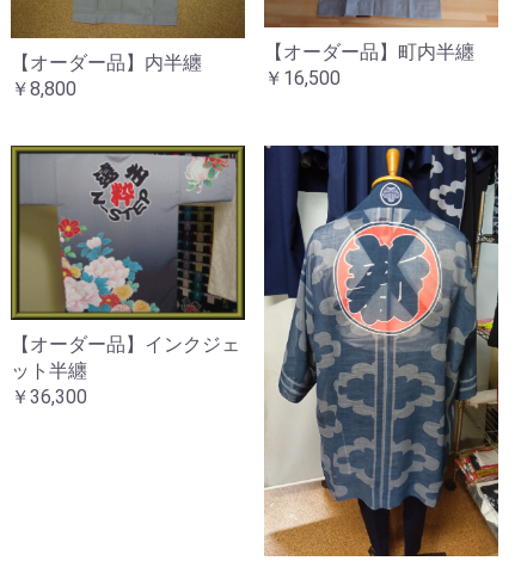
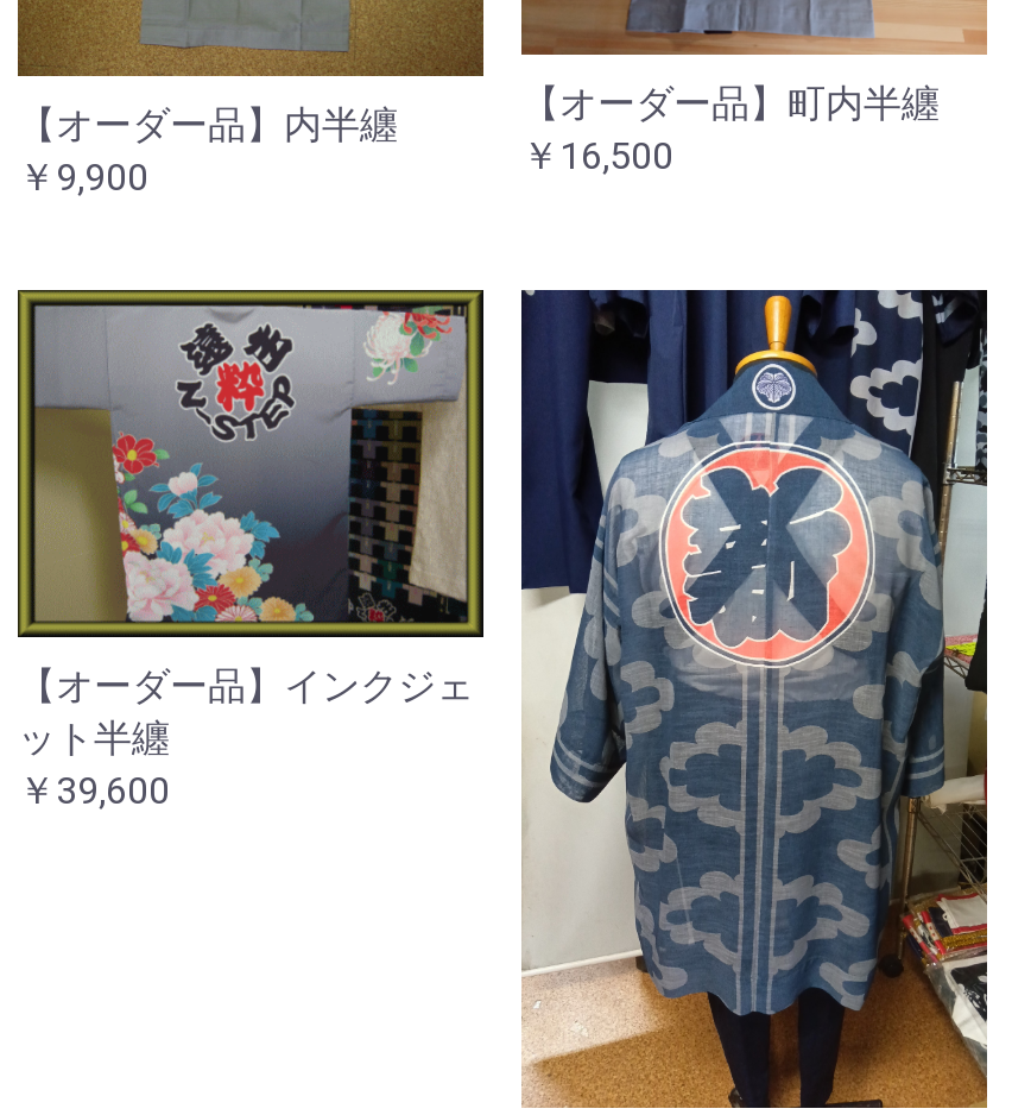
[11,77,76,100] ￥8,800 -> [18,154,148,199] ￥9,900
[11,386,87,409] ￥36,300 -> [18,769,170,814] ￥39,600

